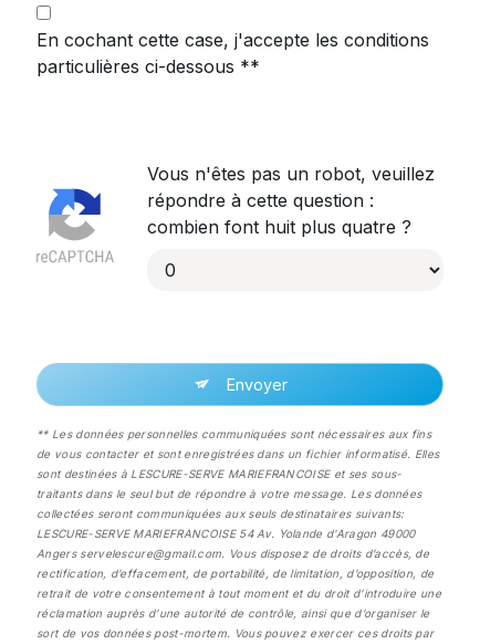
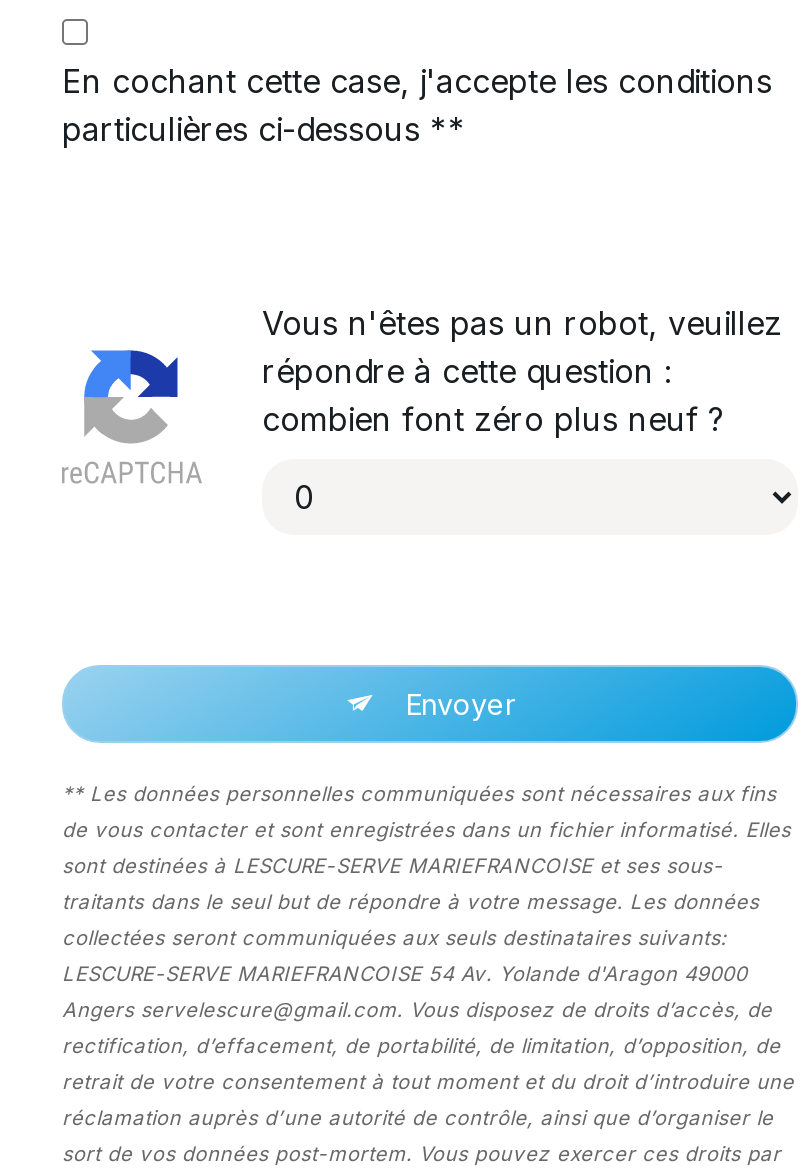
[147,216,411,238] combien font huit plus quatre ? -> [262,399,726,439] combien font zéro plus neuf ?

